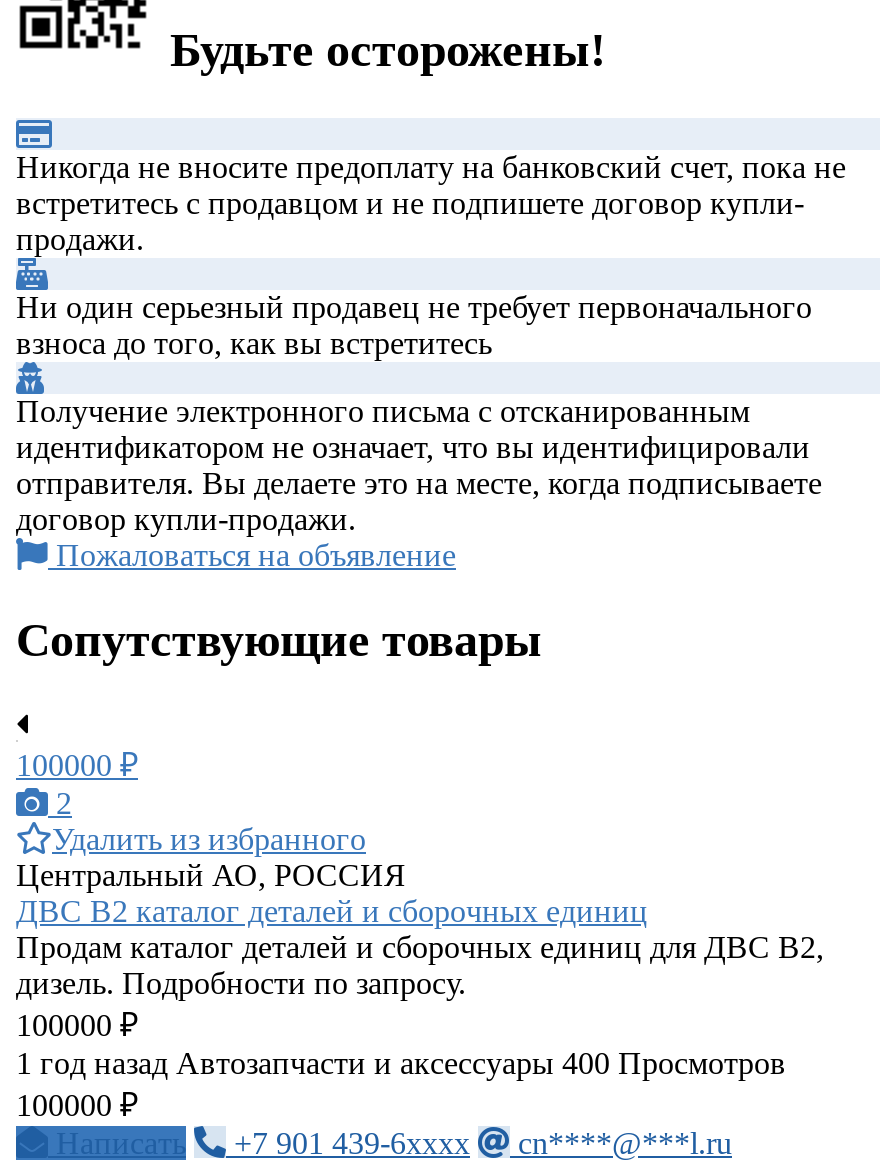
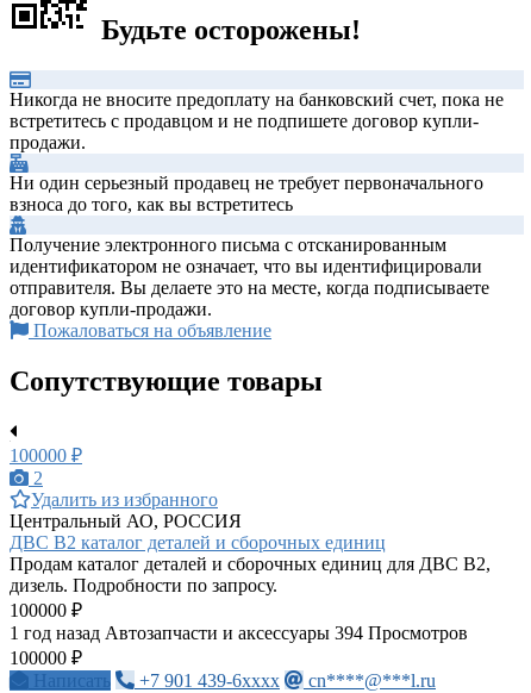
[16,1046,786,1080] 1 год назад Автозапчасти и аксессуары 400 Просмотров -> [10,623,468,643] 1 год назад Автозапчасти и аксессуары 394 Просмотров

